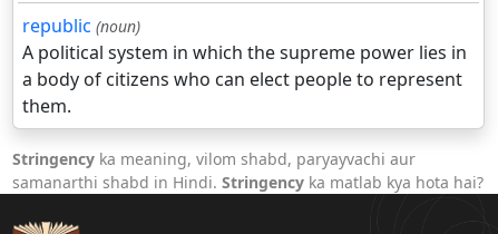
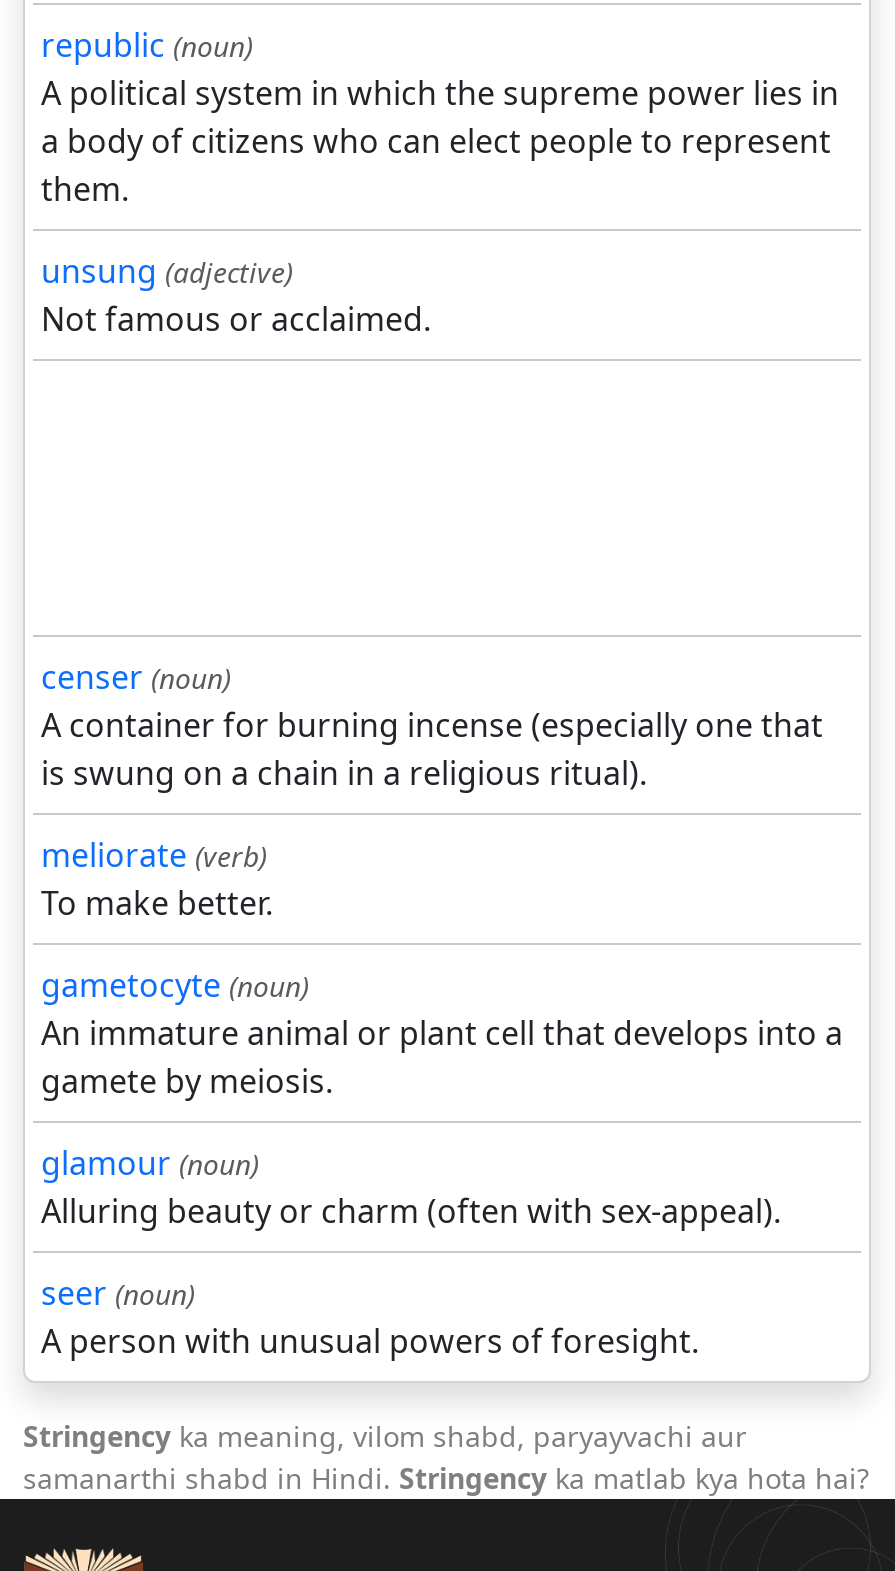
none -> [41,249,431,341] unsung (adjective) | Not famous or acclaimed.
none -> [41,655,843,1363] censer (noun) | A container for burning incense (especially one that | is swung on a chain in a religious ritual). | meliorate (verb) | To make better. | gametocyte (noun) | An immature animal or plant cell that develops into a | gamete by meiosis. | glamour (noun) | Alluring beauty or charm (often with sex-appeal). | seer (noun) | A person with unusual powers of foresight.

